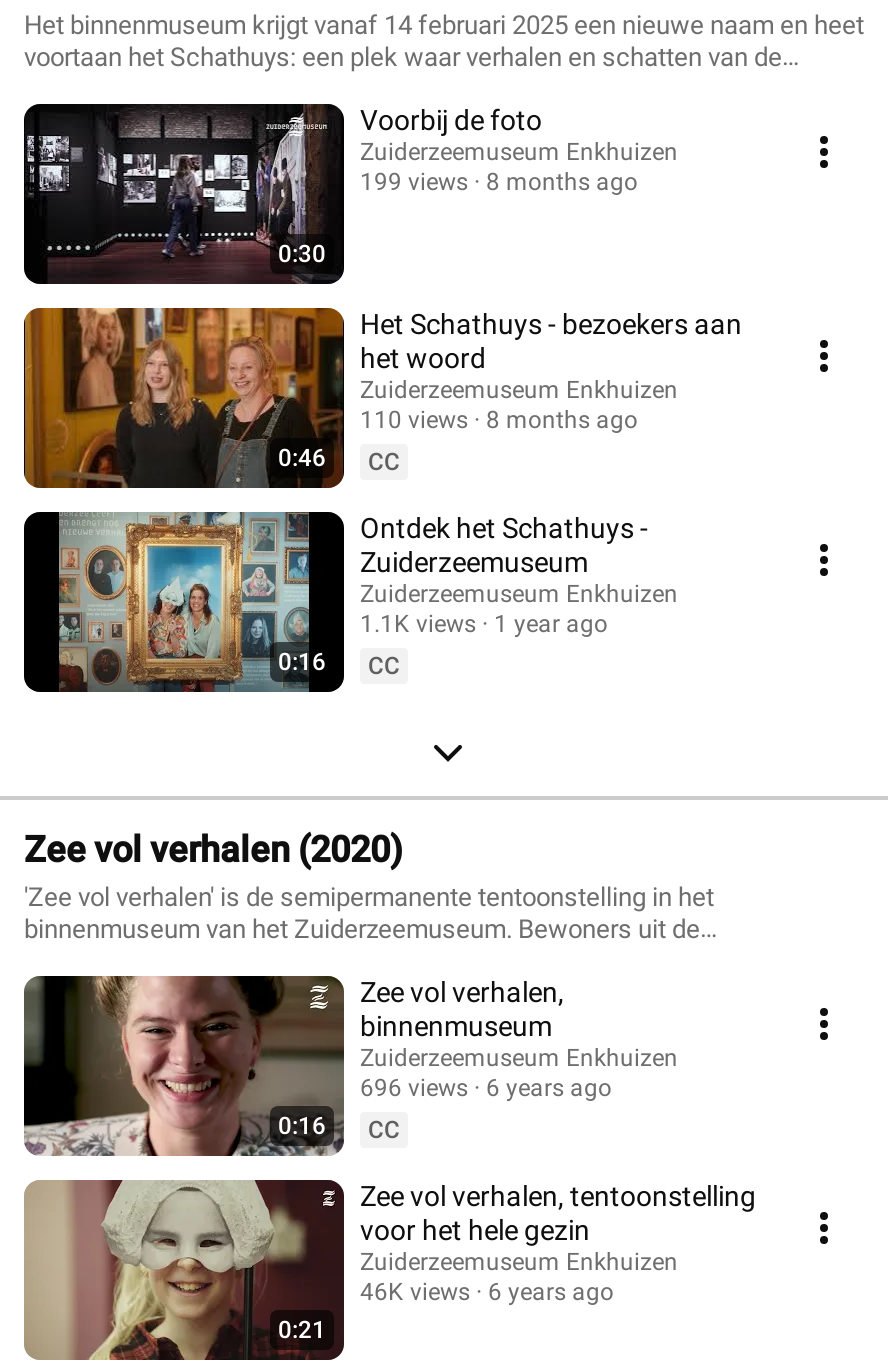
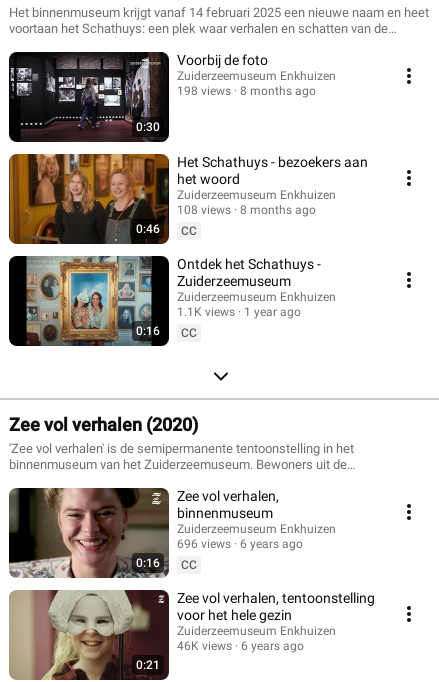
[360,167,638,195] 199 views 8 months ago -> [177,83,316,97] 198 views 8 months ago
[360,405,638,433] 110 views 8 months ago -> [177,202,316,216] 108 views 8 months ago

